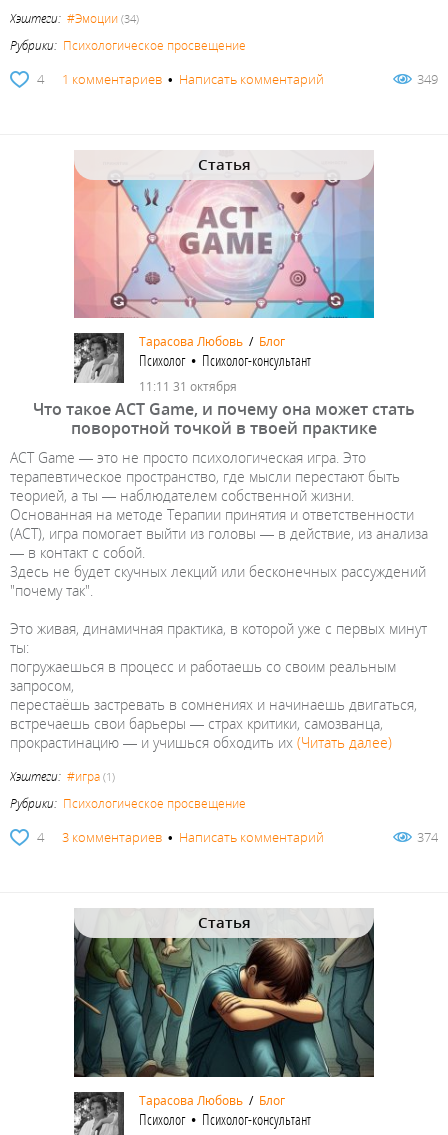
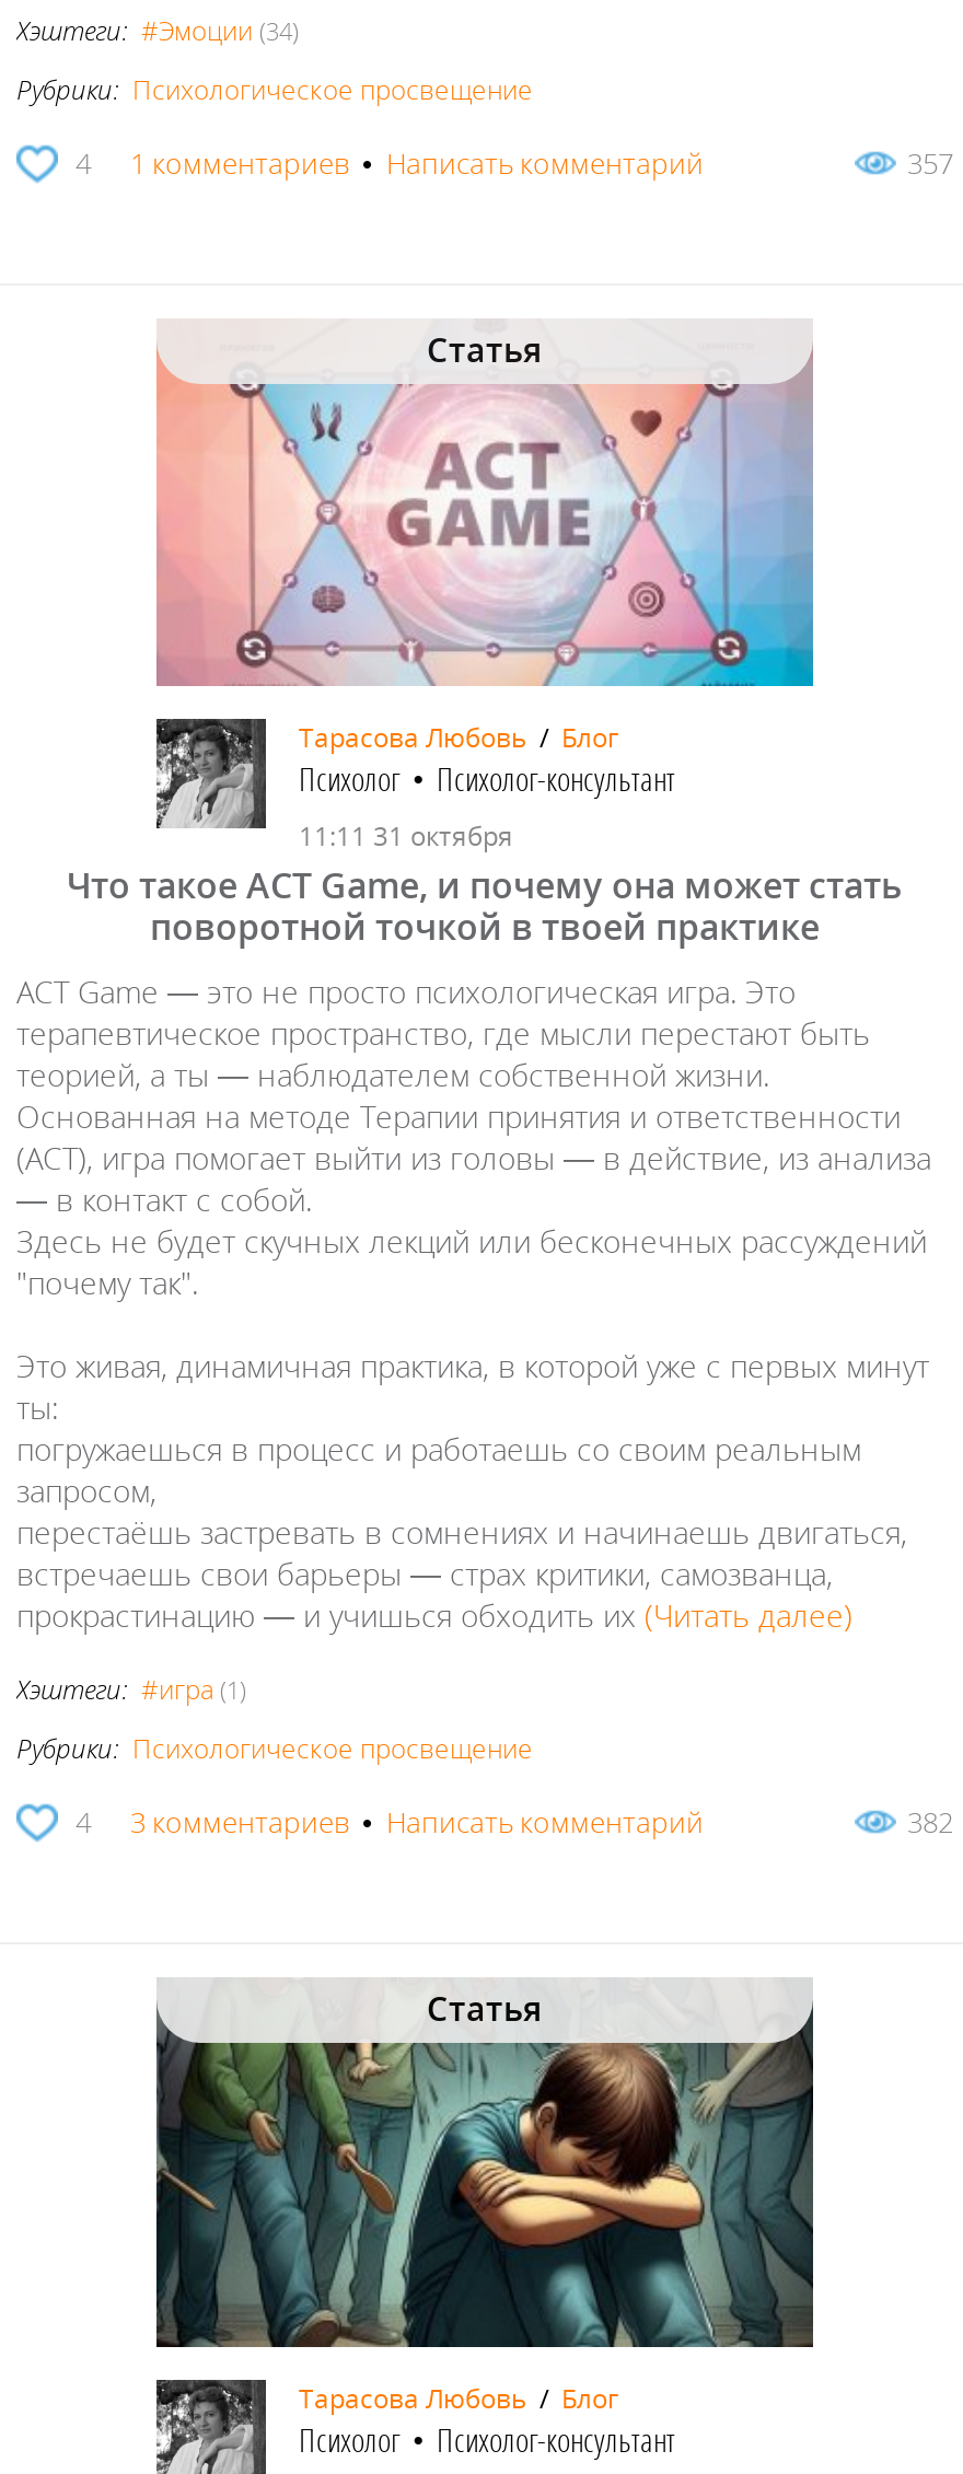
[417,69,438,87] 349 -> [907,142,953,182] 357
[417,828,438,846] 374 -> [907,1803,953,1842] 382

